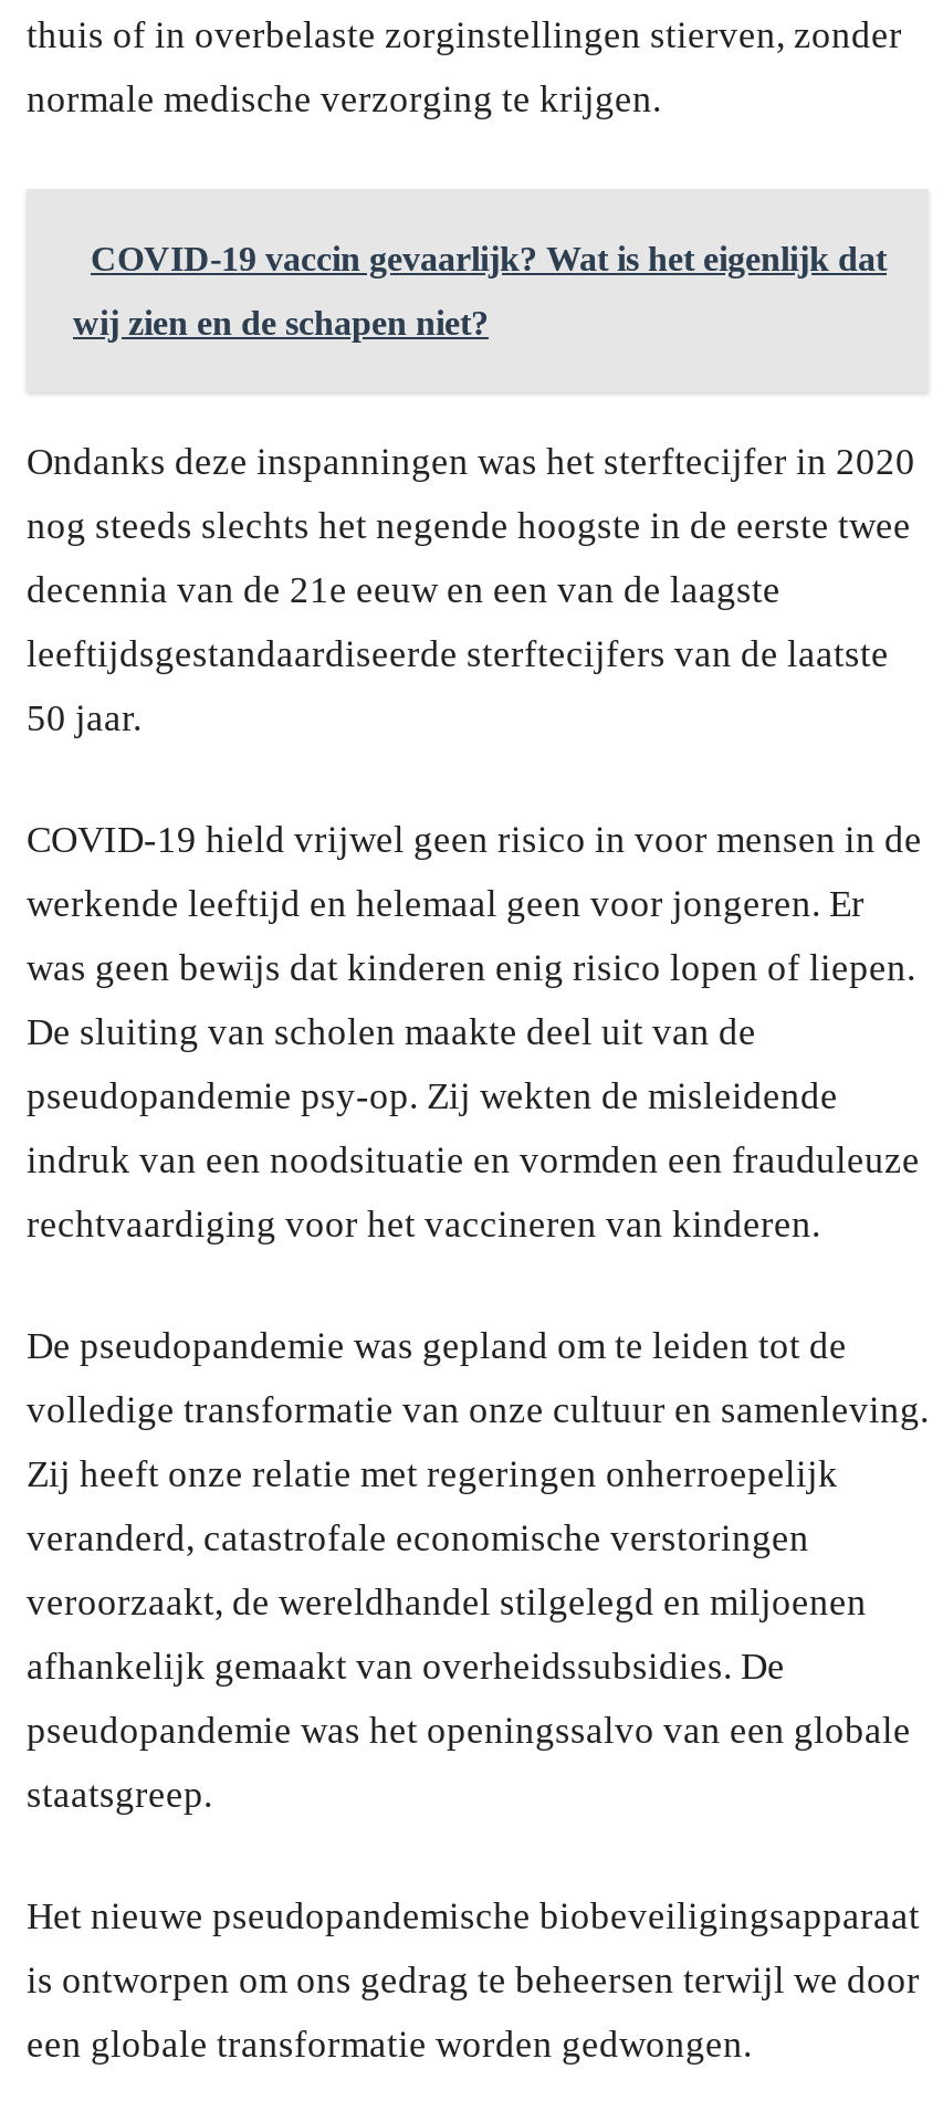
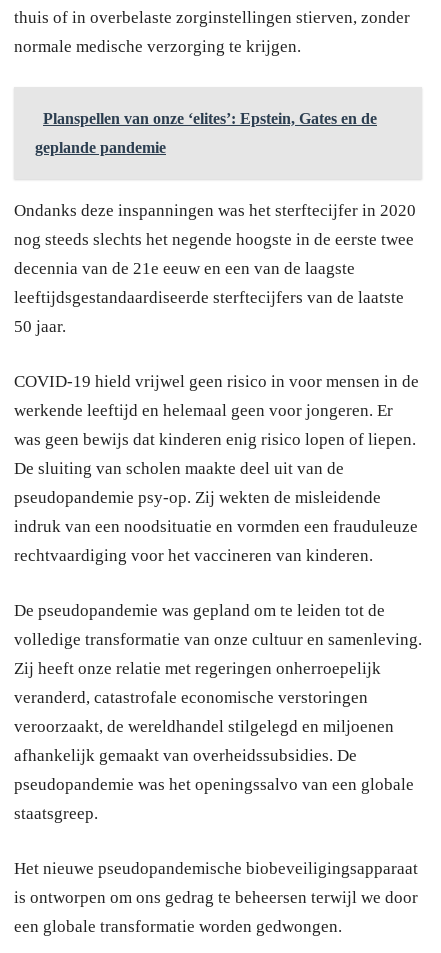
[91,238,887,276] COVID-19 vaccin gevaarlijk? Wat is het eigenlijk dat -> [43,110,377,127] Planspellen van onze ‘elites’: Epstein, Gates en de
[73,302,489,340] wij zien en de schapen niet? -> [35,139,166,156] geplande pandemie

